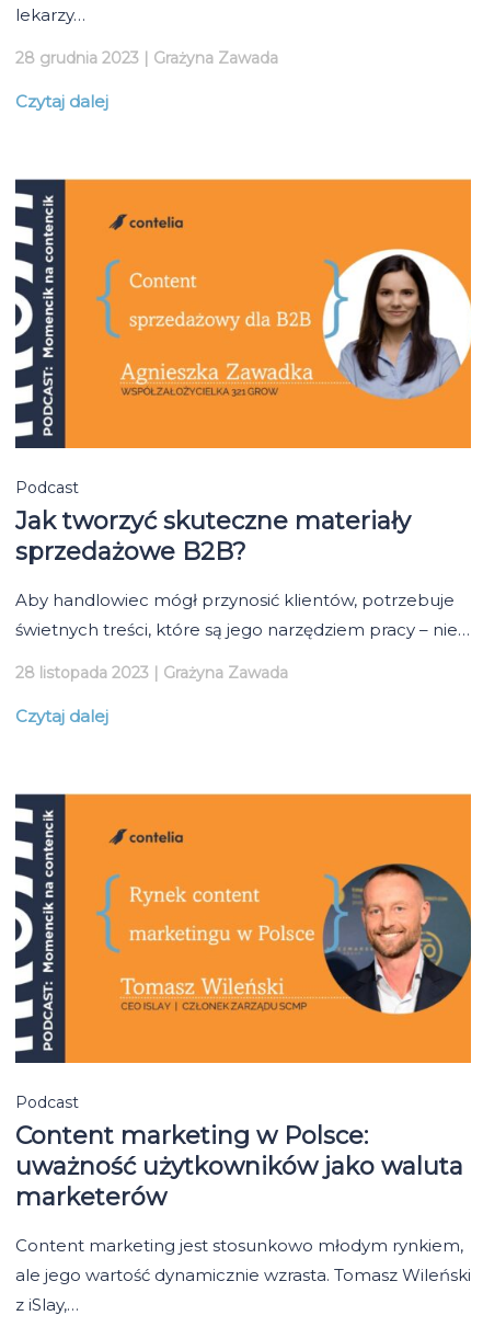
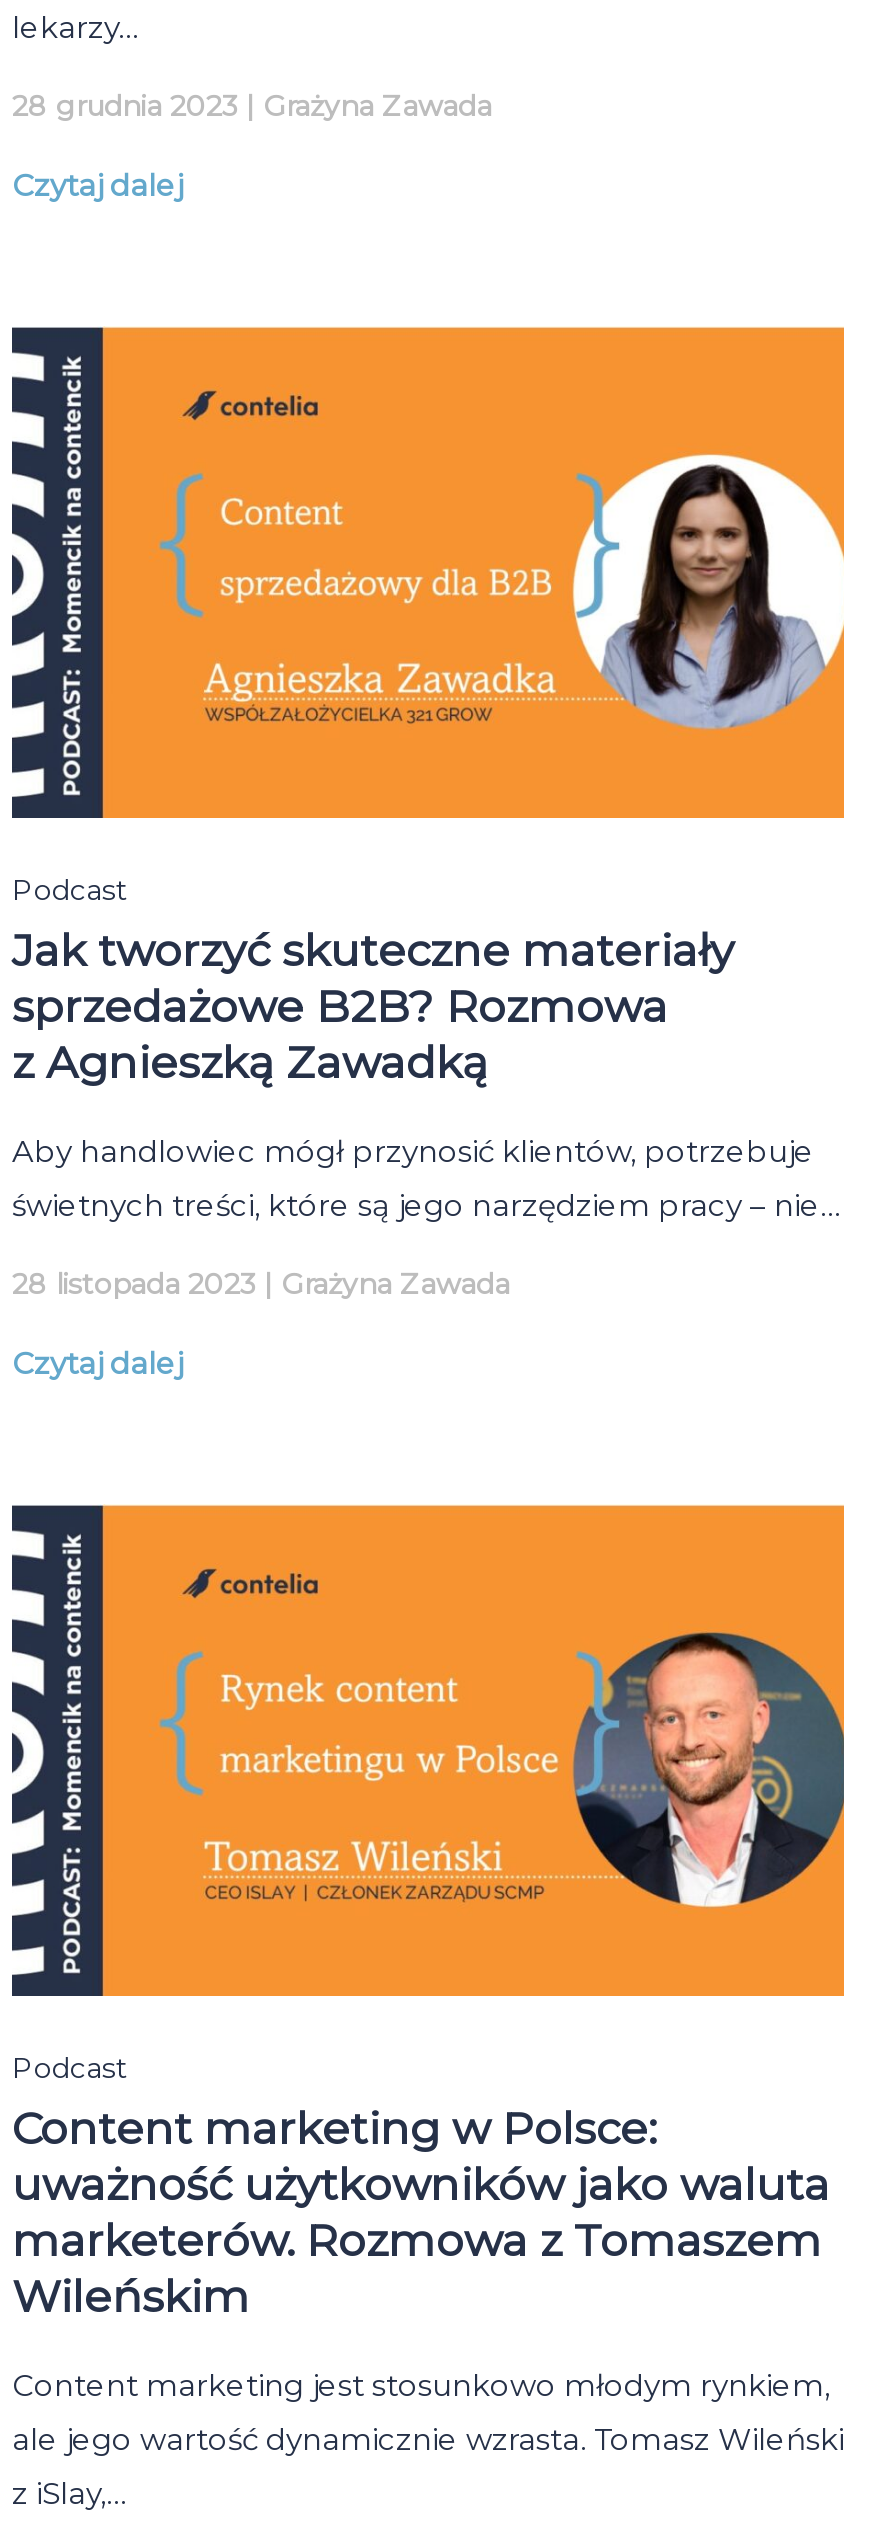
[15,537,246,567] sprzedażowe B2B? -> [12,981,668,1091] sprzedażowe B2B? Rozmowa | z Agnieszką Zawadką
[15,1183,166,1212] marketerów -> [12,2215,822,2325] marketerów. Rozmowa z Tomaszem | Wileńskim

